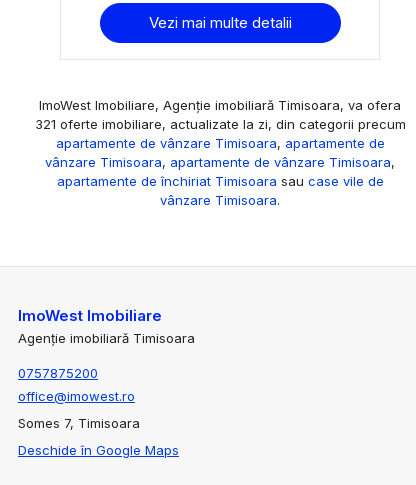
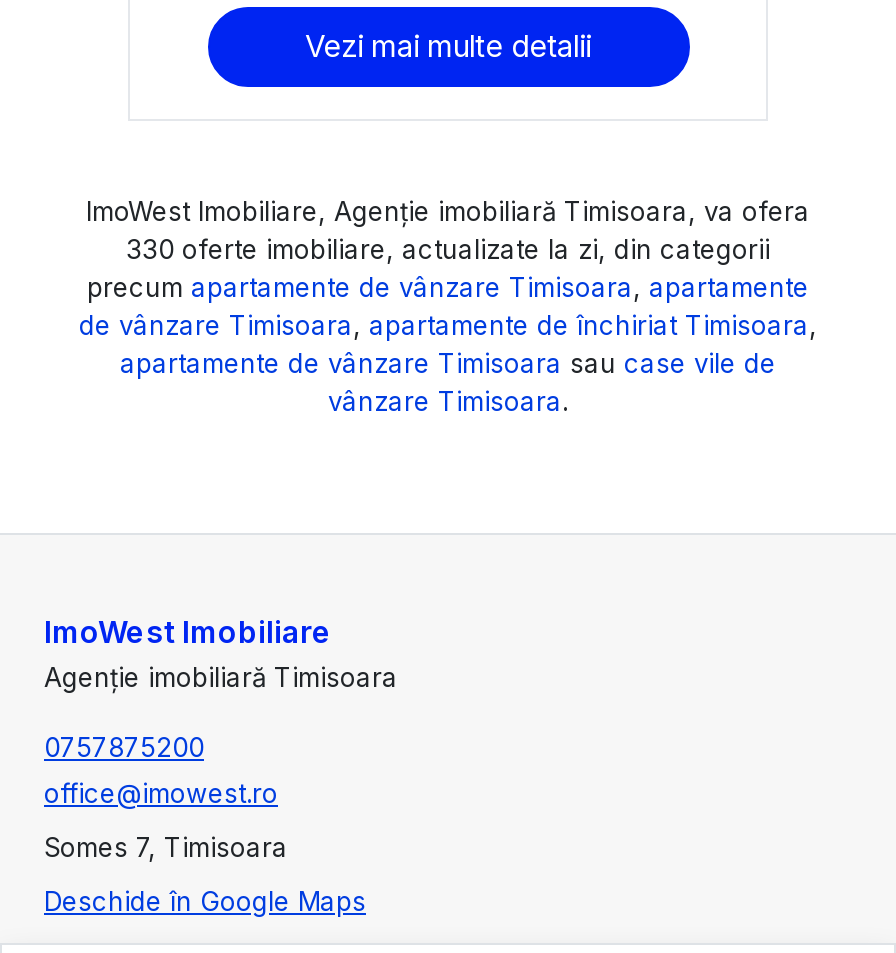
[34,116,405,189] 321 oferte imobiliare, actualizate la zi, din categorii precum | apartamente de vânzare Timisoara, apartamente de | vânzare Timisoara, apartamente de vânzare Timisoara, | apartamente de închiriat Timisoara sau case vile de -> [79,233,817,379] 330 oferte imobiliare, actualizate la zi, din categorii | precum apartamente de vânzare Timisoara, apartamente | de vânzare Timisoara, apartamente de închiriat Timisoara, | apartamente de vânzare Timisoara sau case vile de

